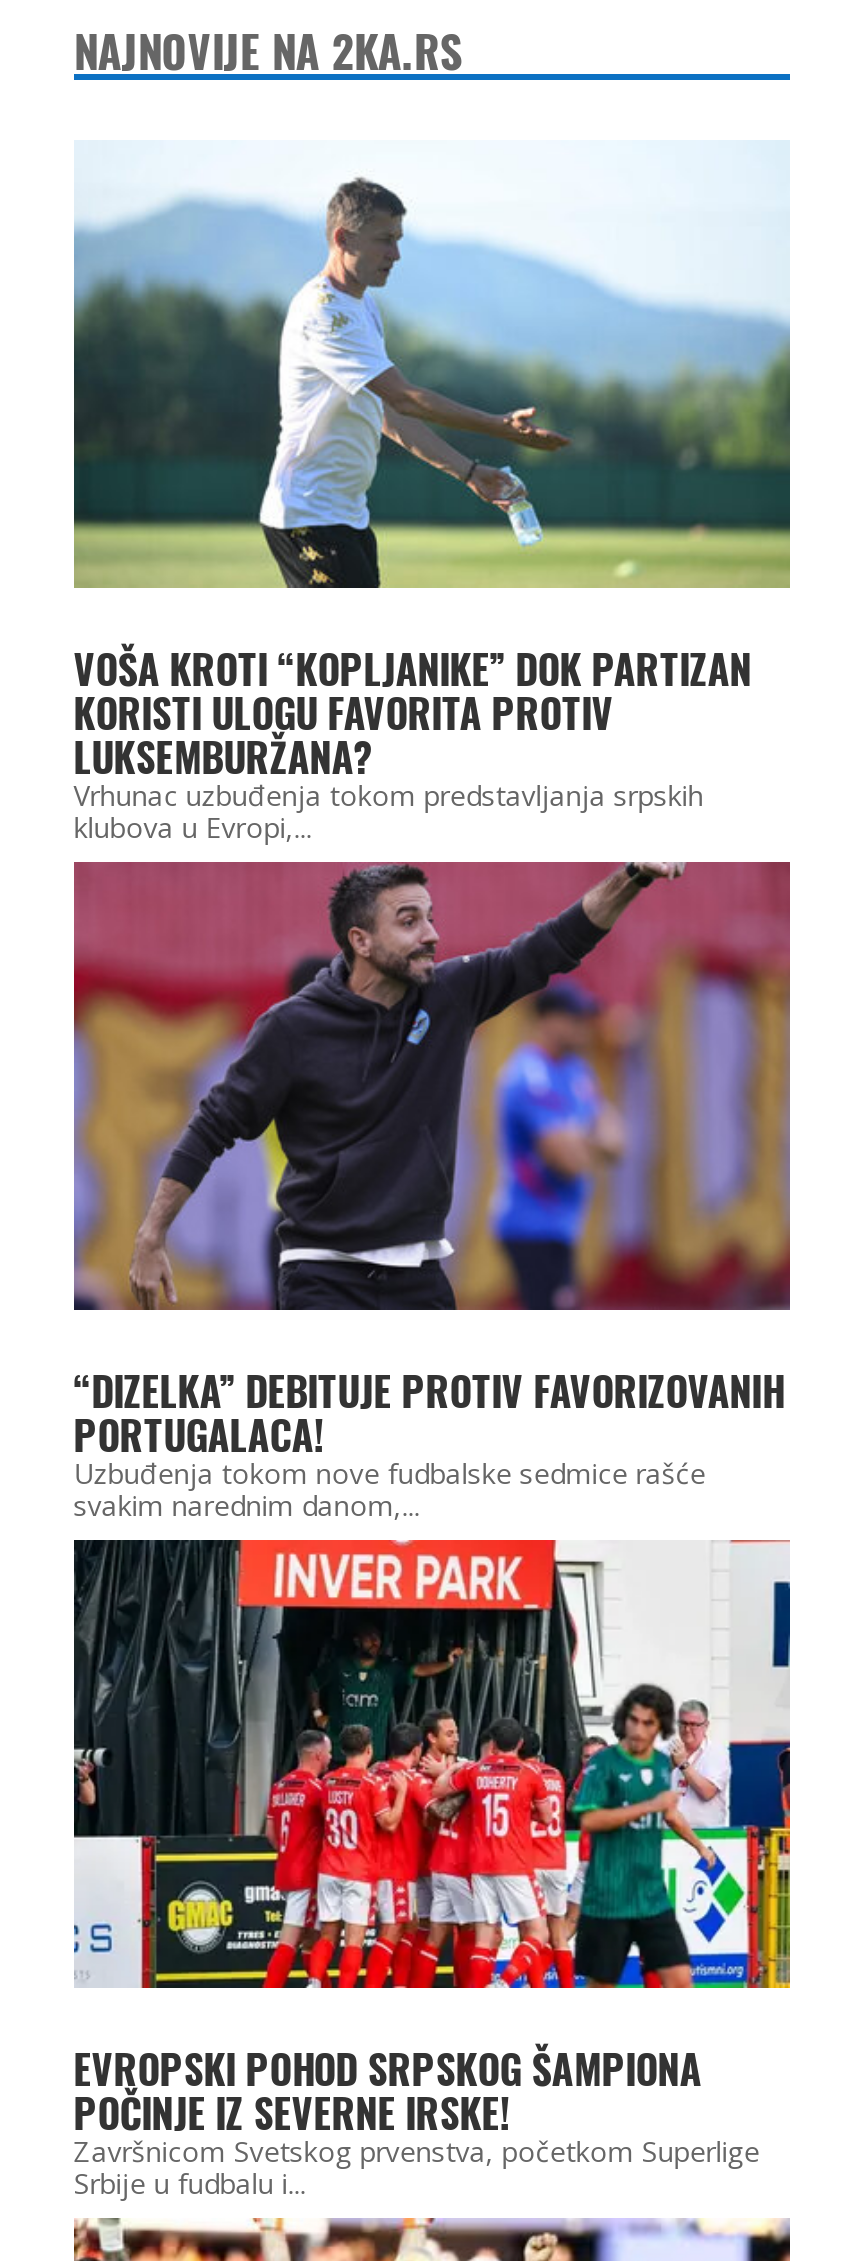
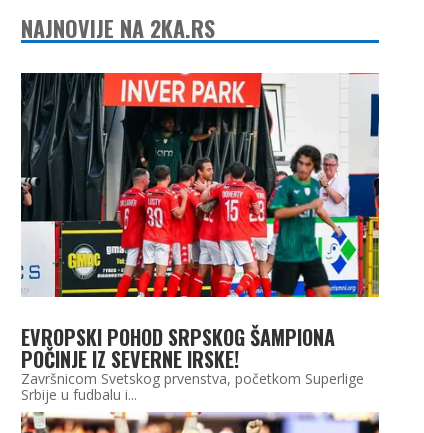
[72,177,792,847] [image] | VOŠA KROTI “KOPLJANIKE” DOK PARTIZAN | KORISTI ULOGU FAVORITA PROTIV | LUKSEMBURŽANA? | Vrhunac uzbuđenja tokom predstavljanja srpskih | klubova u Evropi,... -> none
[72,859,790,1524] [image] | “DIZELKA” DEBITUJE PROTIV FAVORIZOVANIH | PORTUGALACA! | Uzbuđenja tokom nove fudbalske sedmice rašće | svakim narednim danom,... -> none

